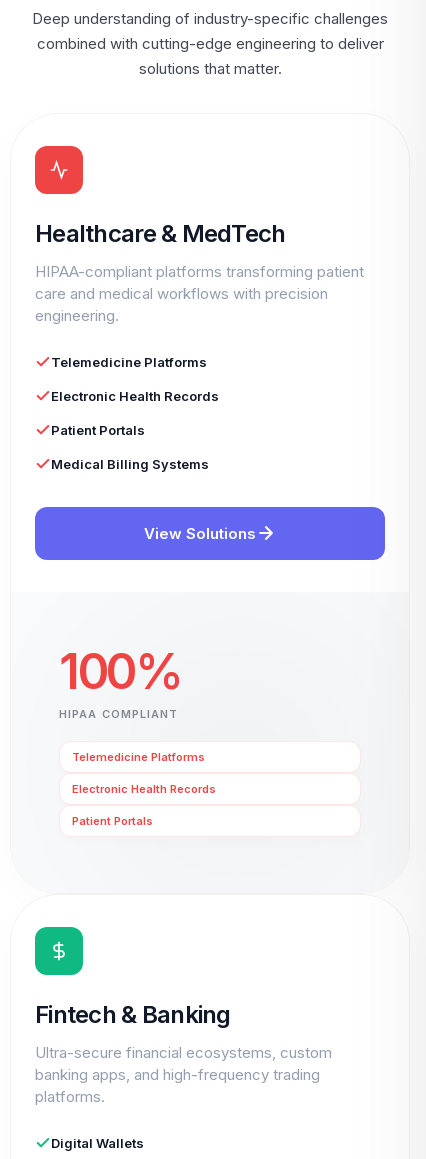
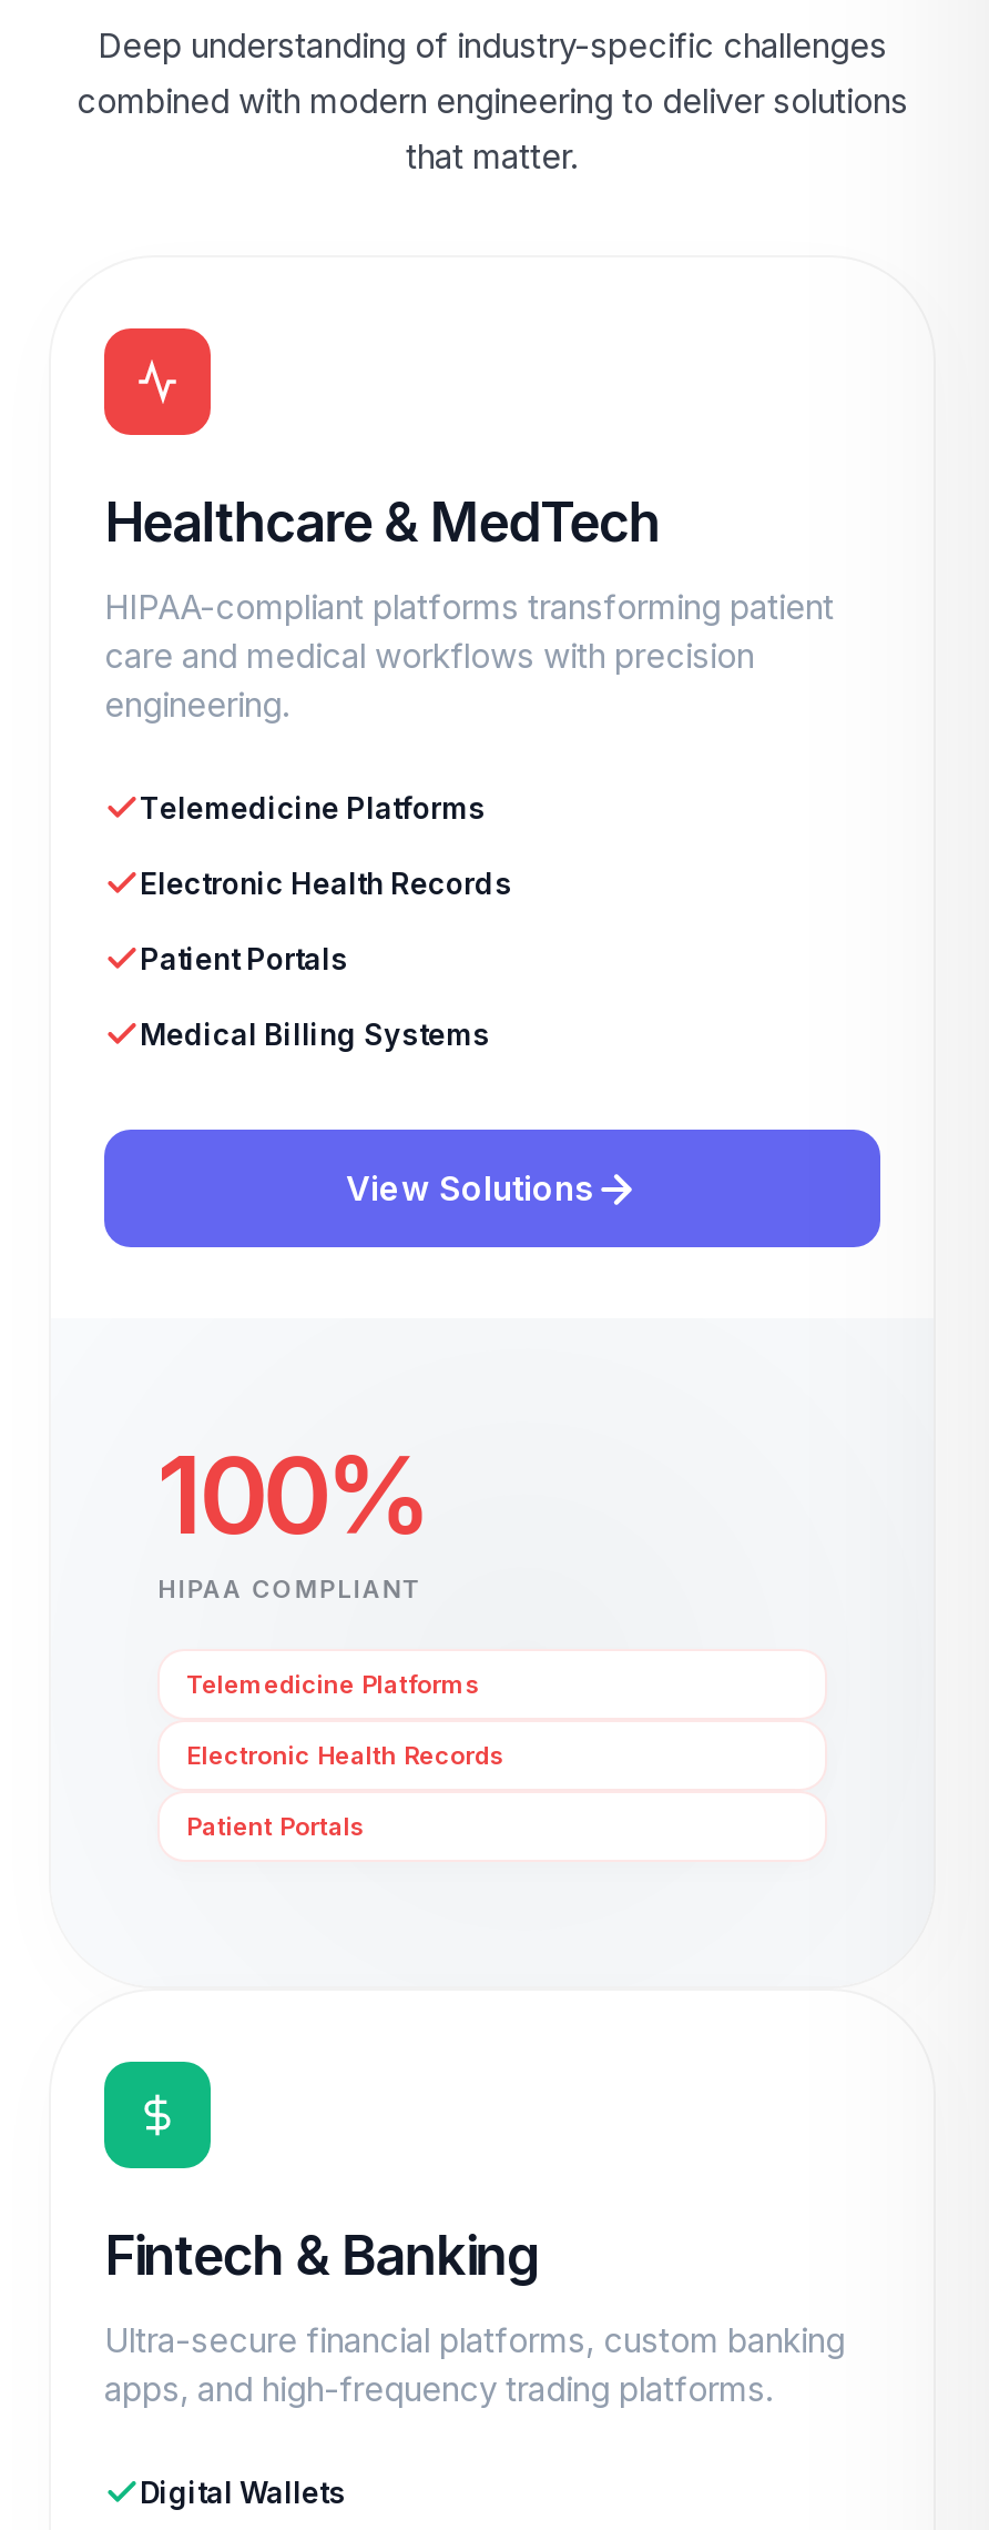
[36,34,383,78] combined with cutting-edge engineering to deliver | solutions that matter. -> [77,80,908,178] combined with modern engineering to deliver solutions | that matter.
[35,1043,332,1106] Ultra-secure financial ecosystems, custom | banking apps, and high-frequency trading | platforms. -> [104,2320,845,2411] Ultra-secure financial platforms, custom banking | apps, and high-frequency trading platforms.

